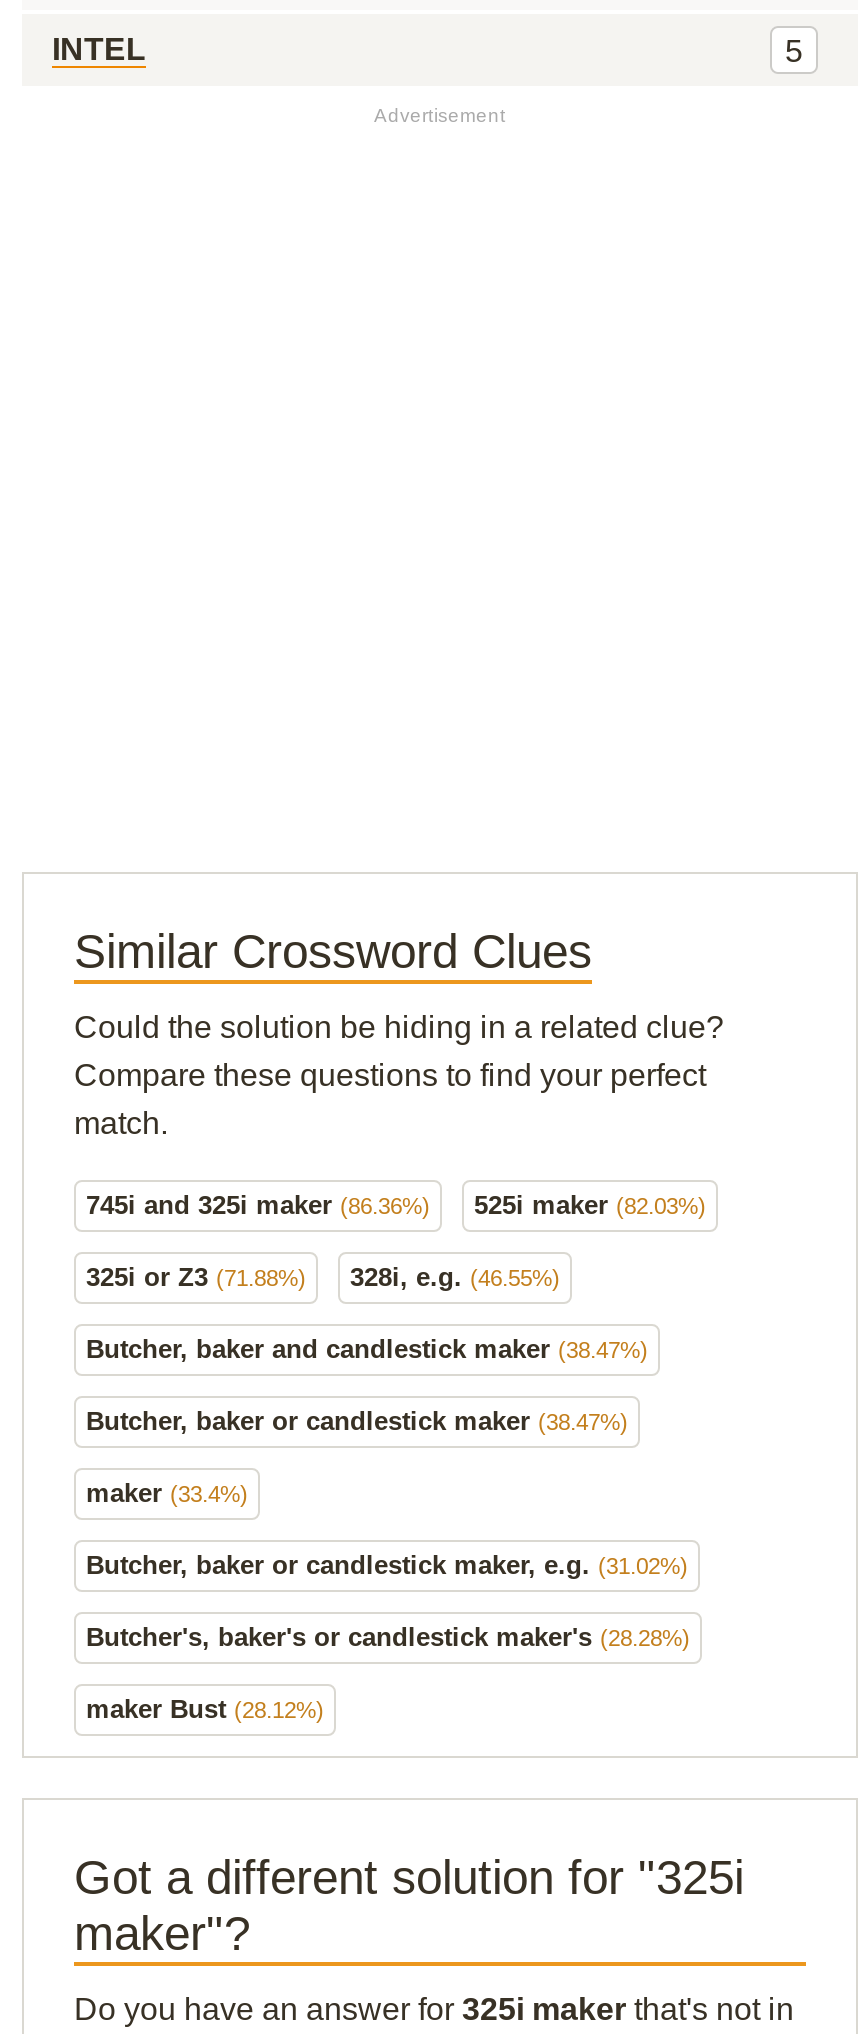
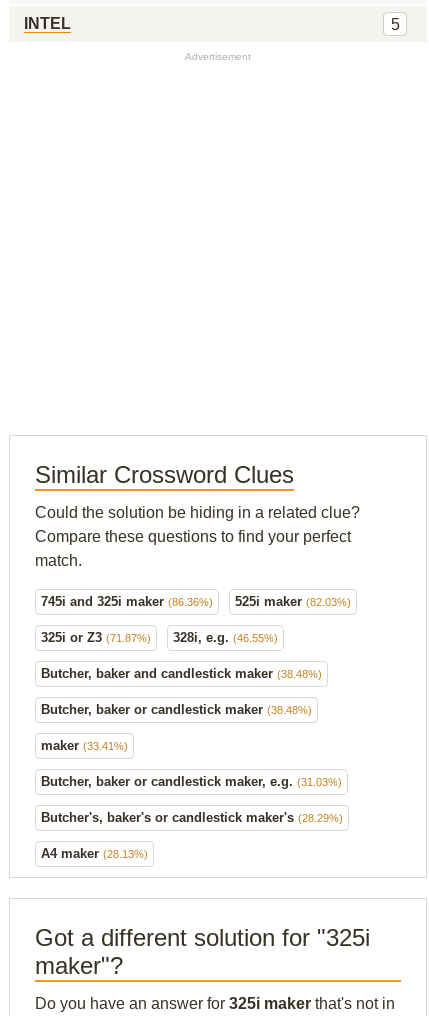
[86,1261,560,1291] 325i or Z3 (71.88%) 328i, e.g. (46.55%) -> [41,630,278,645] 325i or Z3 (71.87%) 328i, e.g. (46.55%)
[86,1333,648,1363] Butcher, baker and candlestick maker (38.47%) -> [41,666,322,681] Butcher, baker and candlestick maker (38.48%)
[86,1405,628,1435] Butcher, baker or candlestick maker (38.47%) -> [41,702,312,717] Butcher, baker or candlestick maker (38.48%)
[86,1477,248,1507] maker (33.4%) -> [41,738,128,753] maker (33.41%)
[86,1549,688,1579] Butcher, baker or candlestick maker, e.g. (31.02%) -> [41,774,342,789] Butcher, baker or candlestick maker, e.g. (31.03%)
[86,1621,690,1651] Butcher's, baker's or candlestick maker's (28.28%) -> [41,810,343,825] Butcher's, baker's or candlestick maker's (28.29%)
[86,1693,324,1723] maker Bust (28.12%) -> [41,846,148,861] A4 maker (28.13%)

